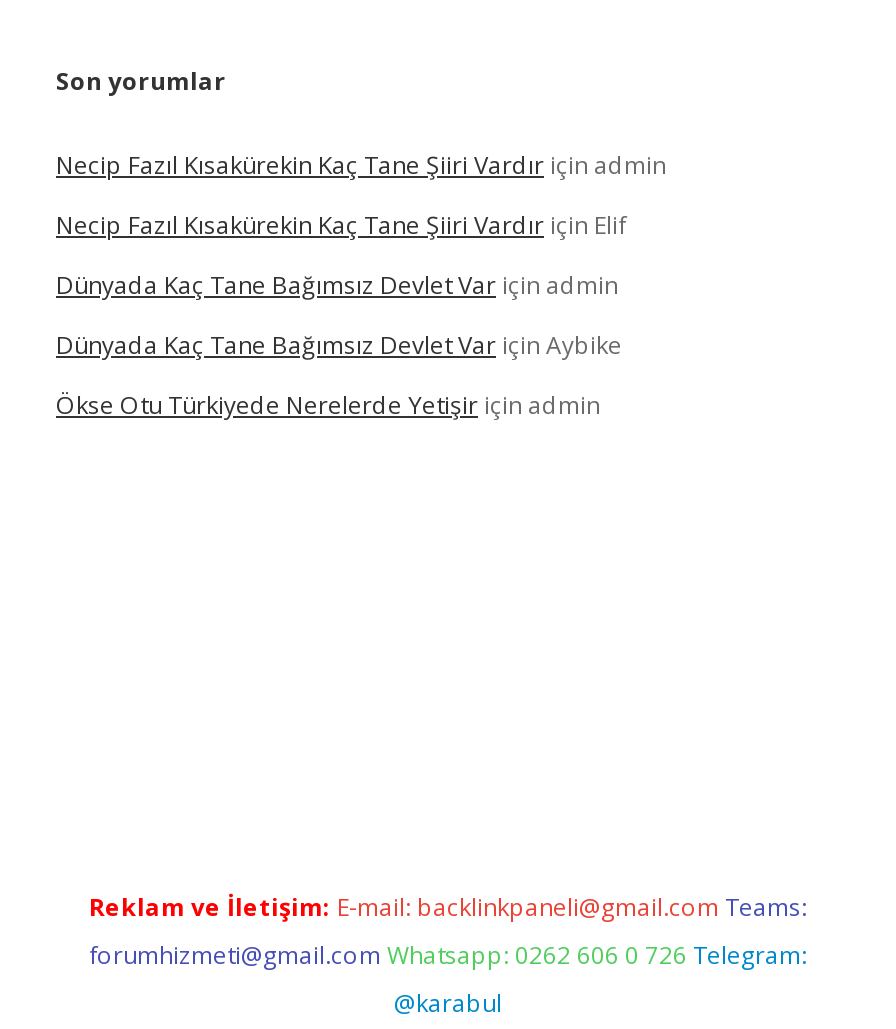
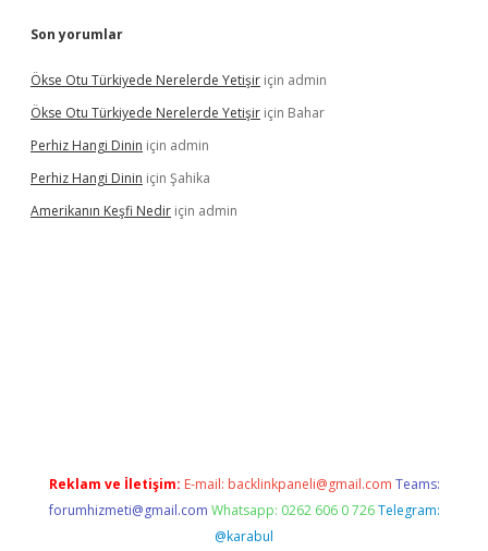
[56,148,666,362] Necip Fazıl Kısakürekin Kaç Tane Şiiri Vardır için admin | Necip Fazıl Kısakürekin Kaç Tane Şiiri Vardır için Elif | Dünyada Kaç Tane Bağımsız Devlet Var için admin | Dünyada Kaç Tane Bağımsız Devlet Var için Aybike -> none
moved [56,388,600,422] -> [30,71,327,89]: Ökse Otu Türkiyede Nerelerde Yetişir için admin
none -> [30,103,325,220] Ökse Otu Türkiyede Nerelerde Yetişir için Bahar | Perhiz Hangi Dinin için admin | Perhiz Hangi Dinin için Şahika | Amerikanın Keşfi Nedir için admin

